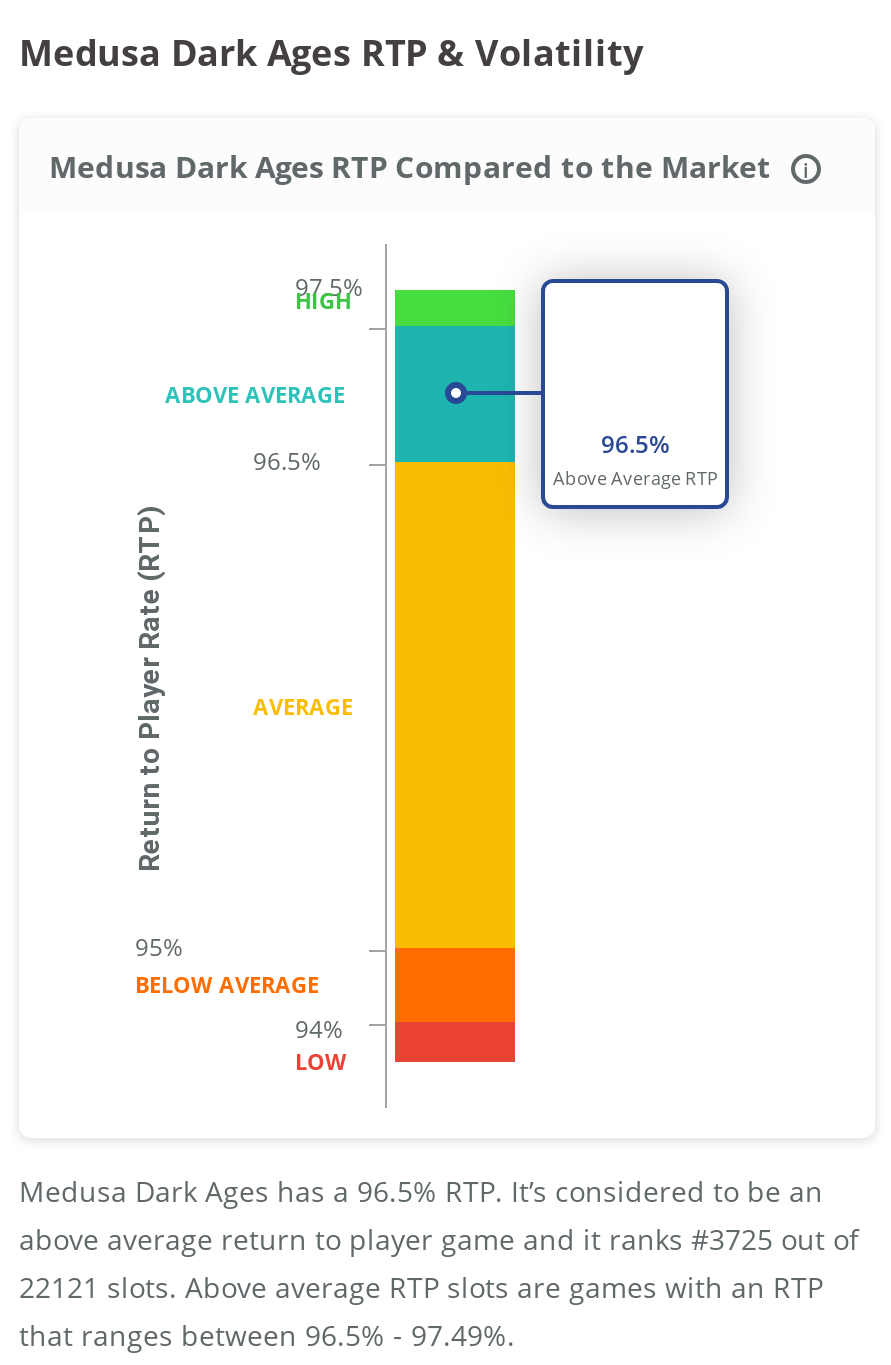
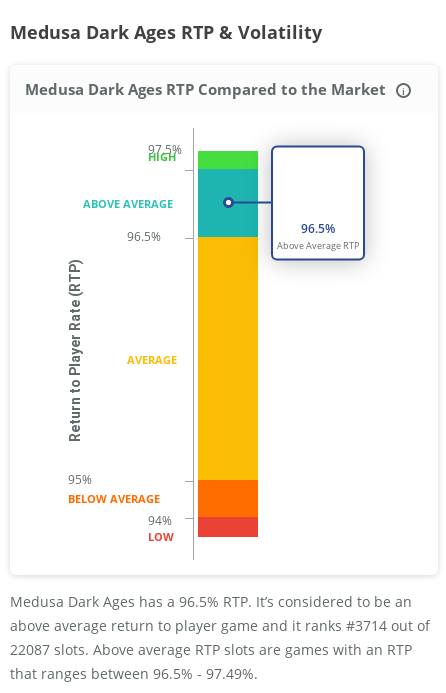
[19,1220,859,1258] above average return to player game and it ranks #3725 out of -> [10,616,430,635] above average return to player game and it ranks #3714 out of
[19,1268,823,1306] 22121 slots. Above average RTP slots are games with an RTP -> [10,640,412,659] 22087 slots. Above average RTP slots are games with an RTP

